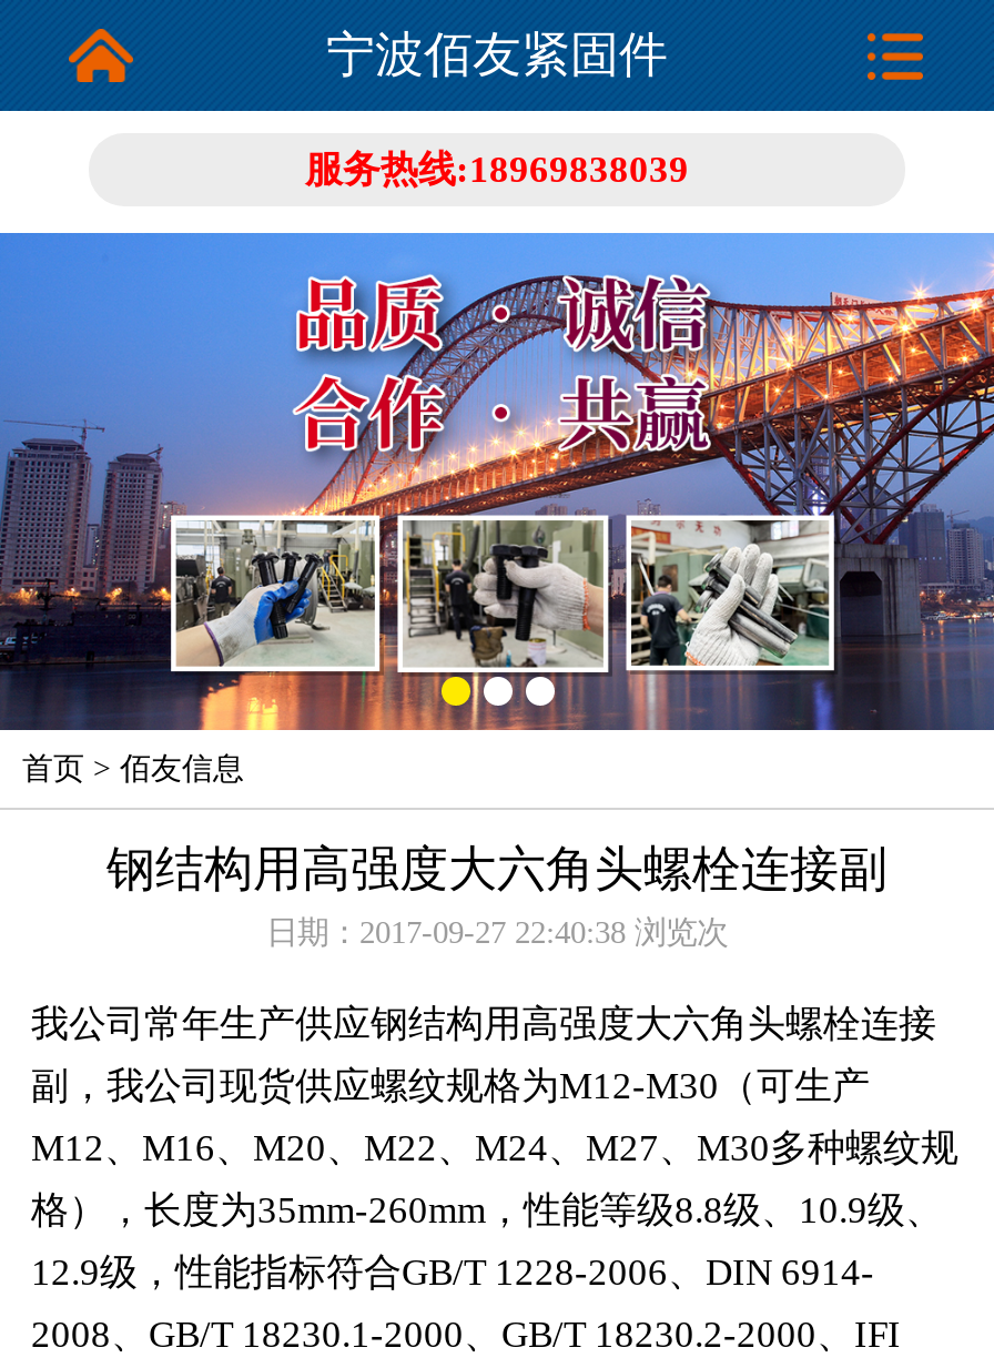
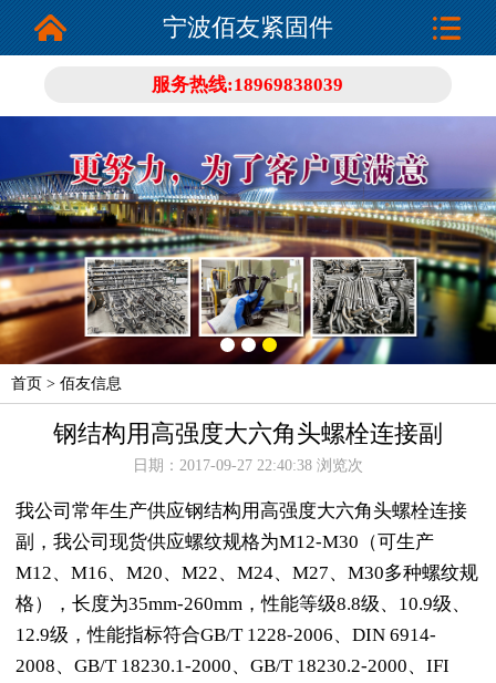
[7,233,987,732] [image] -> [3,116,493,365] [image]

